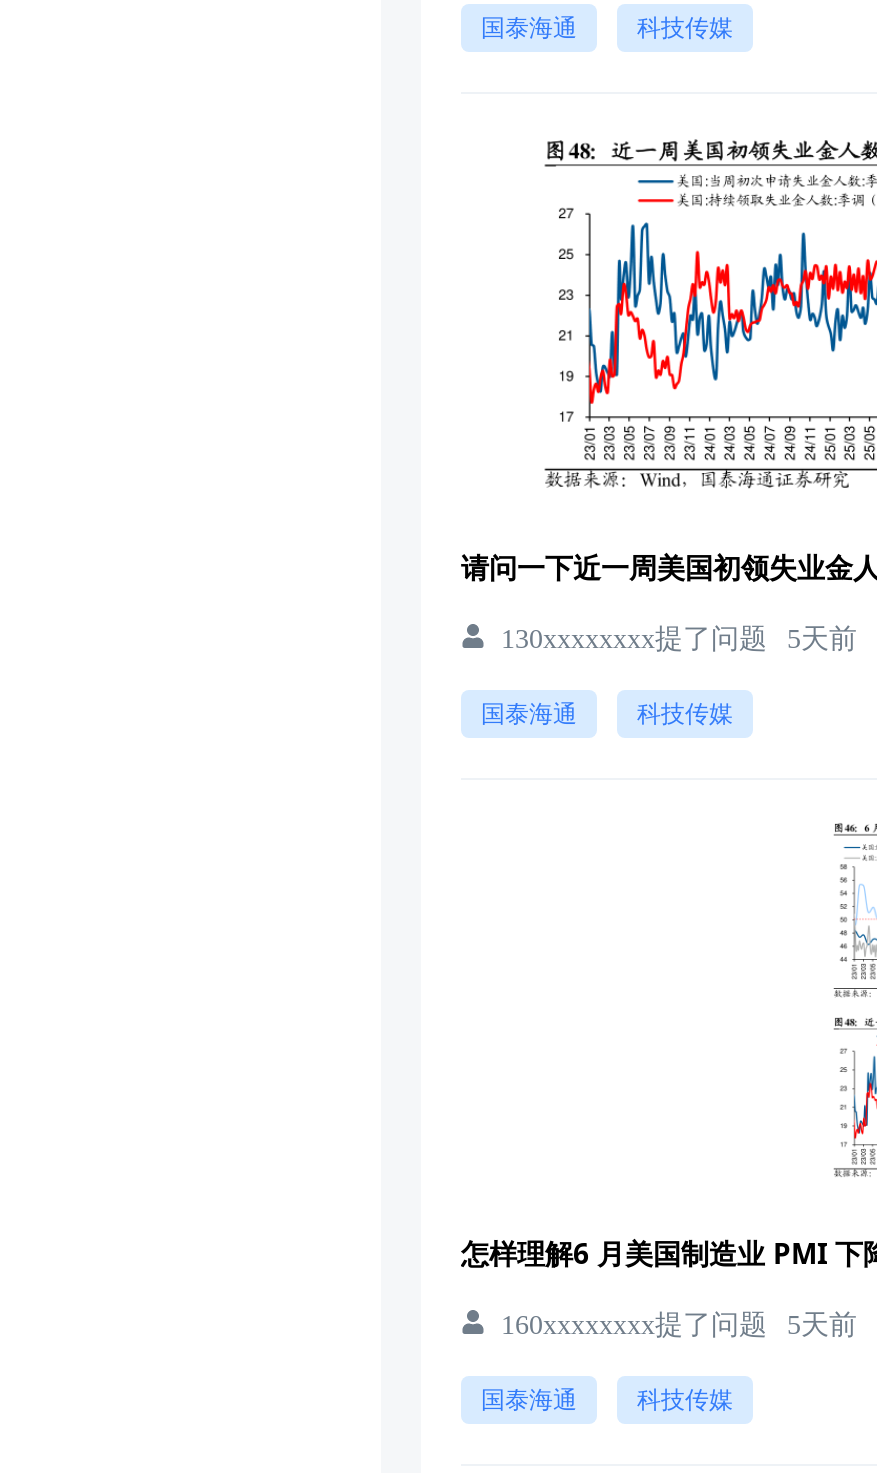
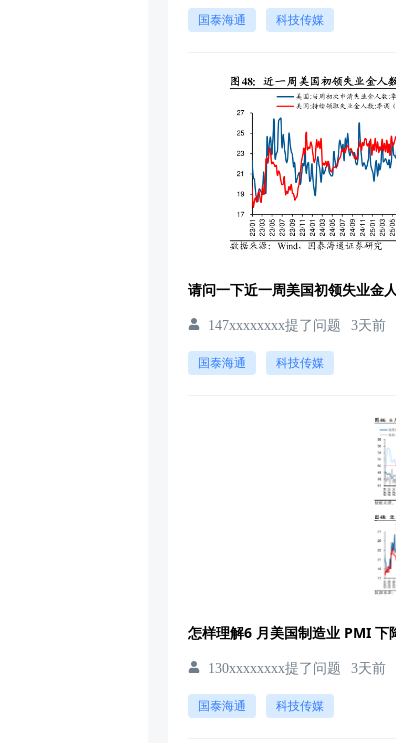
none -> [208,318,341,333] 147xxxxxxxx提了问题
moved [501,624,767,654] -> [208,661,341,676]: 130xxxxxxxx提了问题
[787,624,857,654] 5天前 -> [351,318,386,333] 3天前
[501,1310,767,1340] 160xxxxxxxx提了问题 -> none
[787,1310,857,1340] 5天前 -> [351,661,386,676] 3天前

